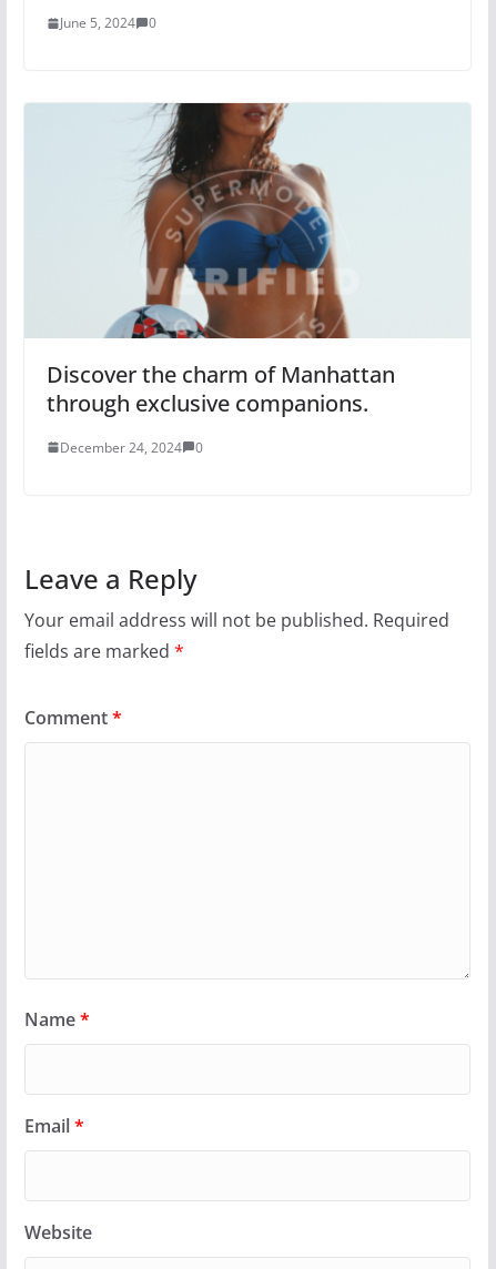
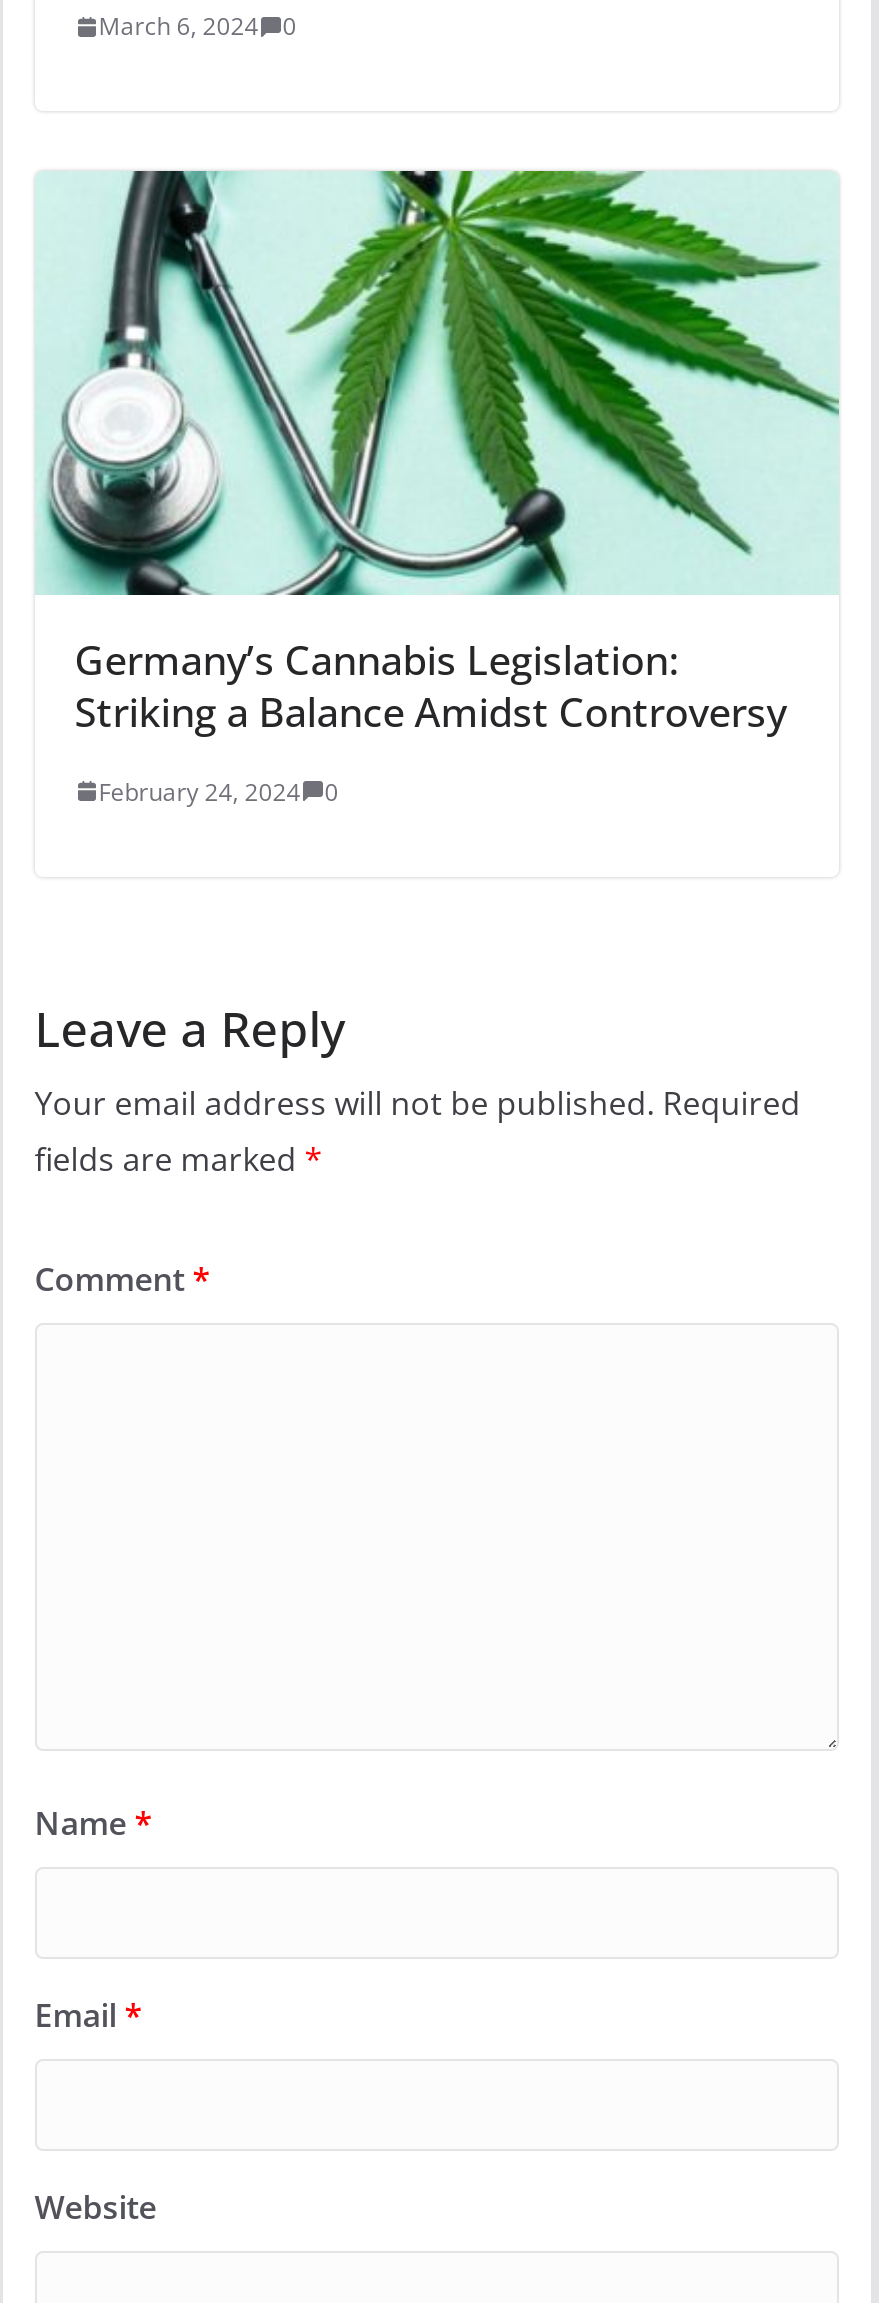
[60,14,156,32] June 5, 2024 0 -> [98,9,296,43] March 6, 2024 0
[28,102,469,418] [image] | Discover the charm of Manhattan | through exclusive companions. -> [39,169,839,739] [image] | Germany’s Cannabis Legislation: | Striking a Balance Amidst Controversy
[60,438,203,457] December 24, 2024 0 -> [98,775,338,809] February 24, 2024 0

